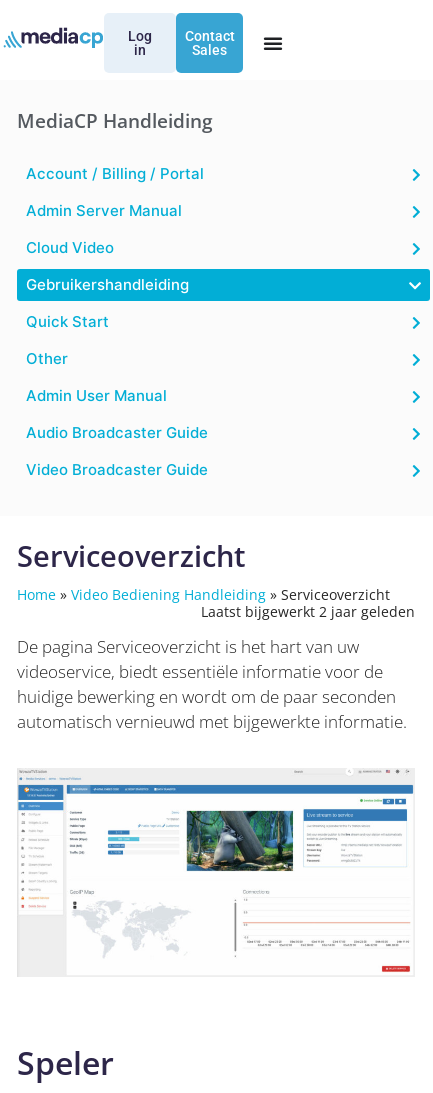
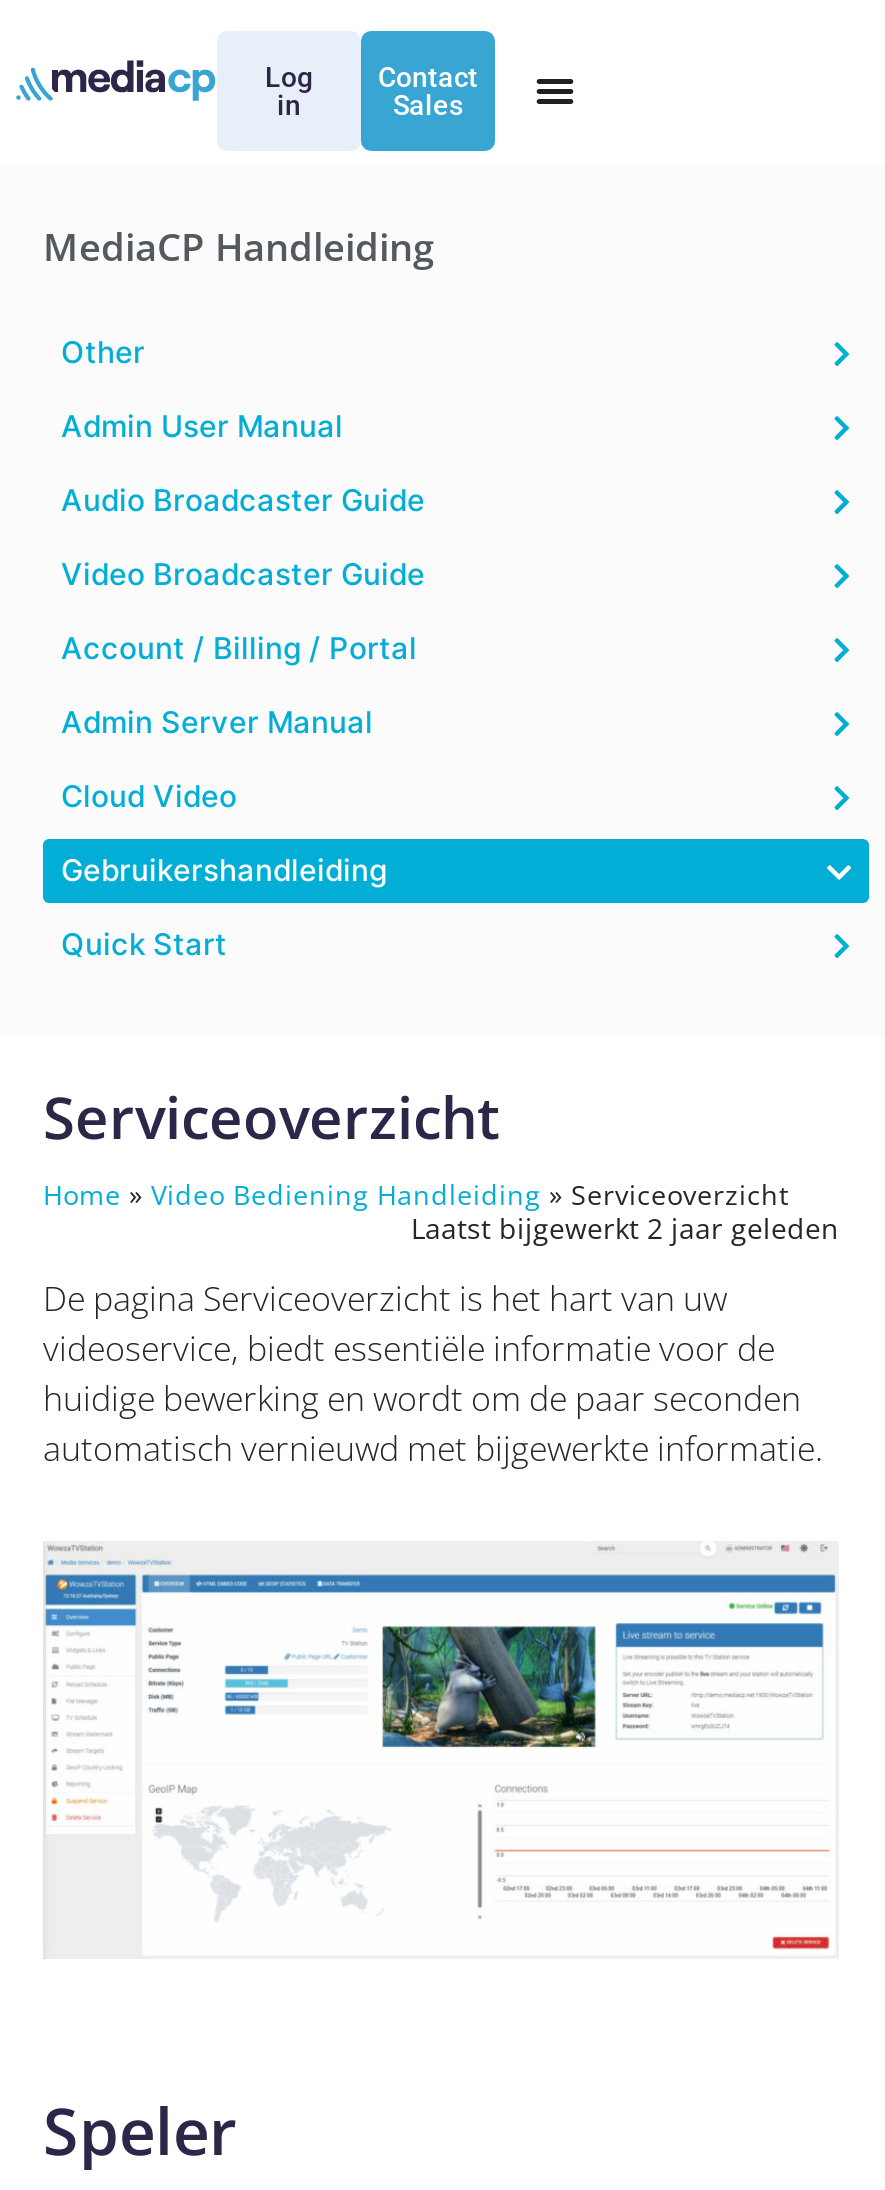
moved [26,164,204,331] -> [61,629,417,963]: Account / Billing / Portal | Admin Server Manual | Cloud Video | Gebruikershandleiding | Quick Start
moved [26,349,208,479] -> [61,333,425,593]: Other | Admin User Manual | Audio Broadcaster Guide | Video Broadcaster Guide

